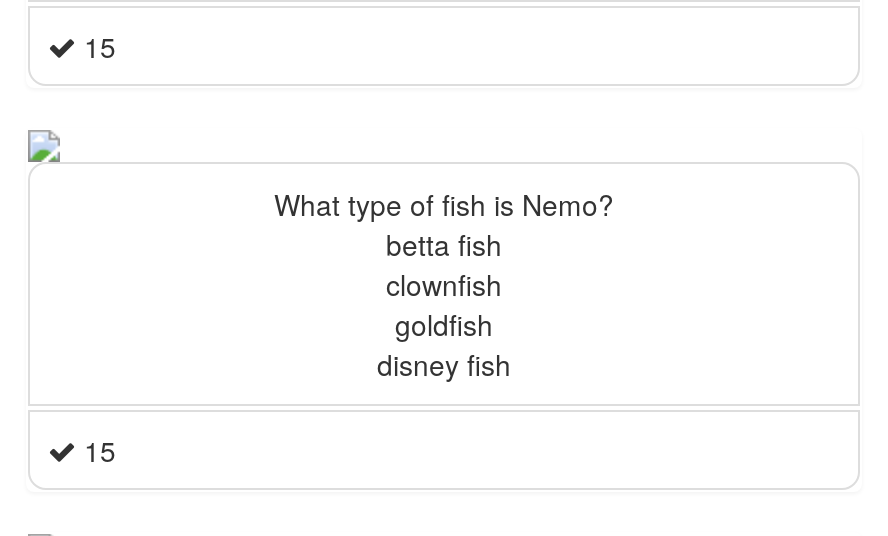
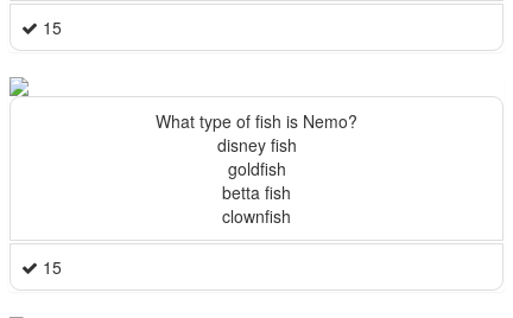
moved [386,224,502,304] -> [222,180,291,228]: betta fish | clownfish
moved [377,304,511,384] -> [217,133,296,180]: disney fish | goldfish

